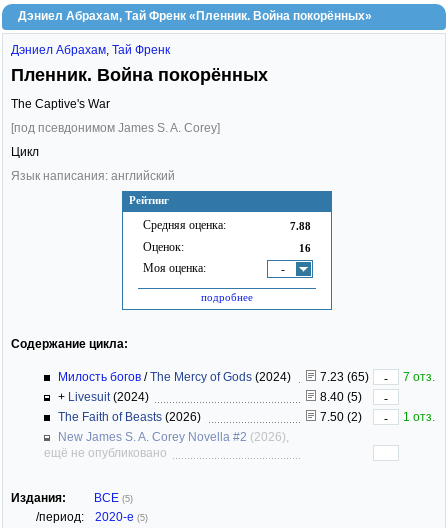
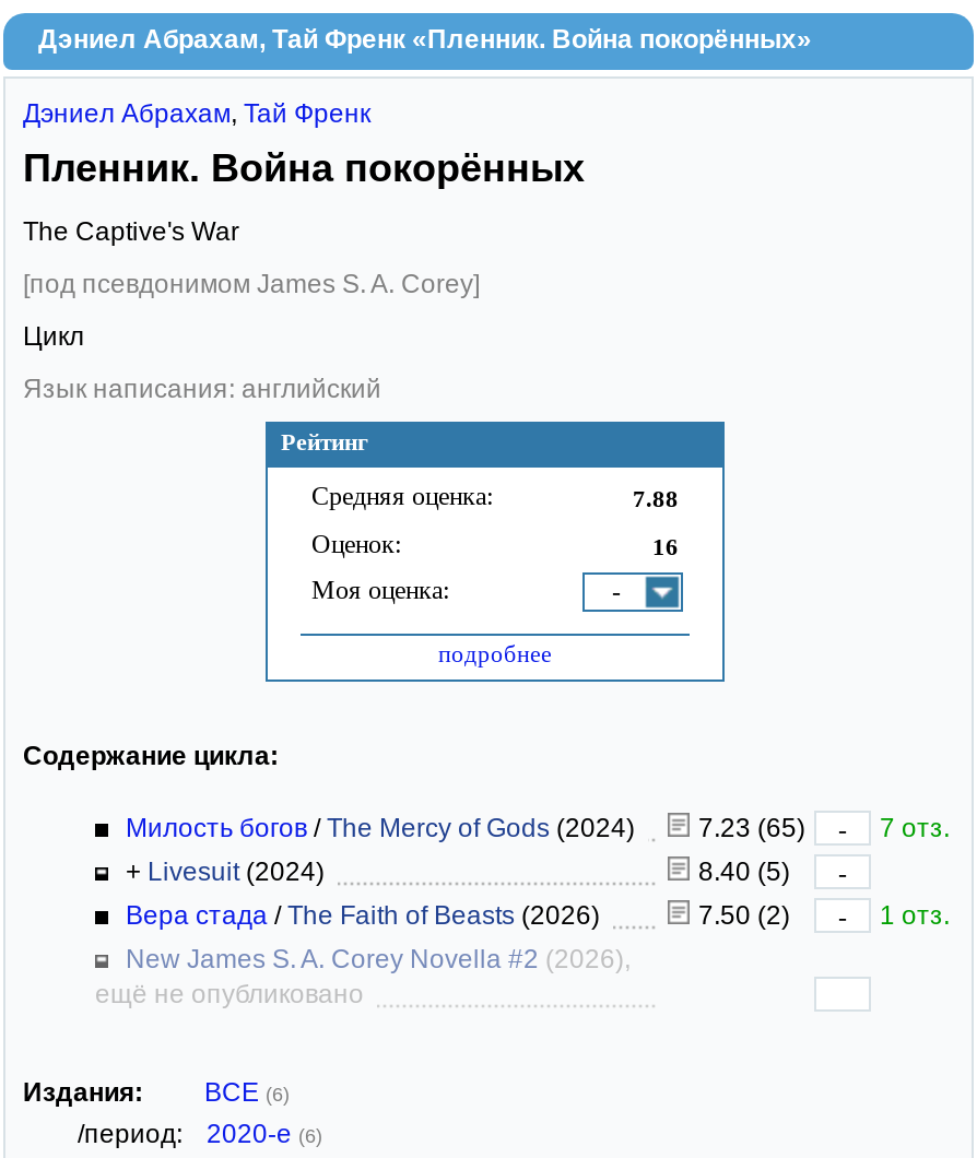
[58,409,207,423] The Faith of Beasts (2026) -> [126,899,613,930] Вера стада / The Faith of Beasts (2026)
[11,490,133,504] Издания: ВСЕ (5) -> [23,1076,290,1107] Издания: ВСЕ (6)
[36,509,148,523] /период: 2020-е (5) -> [78,1118,322,1148] /период: 2020-е (6)

